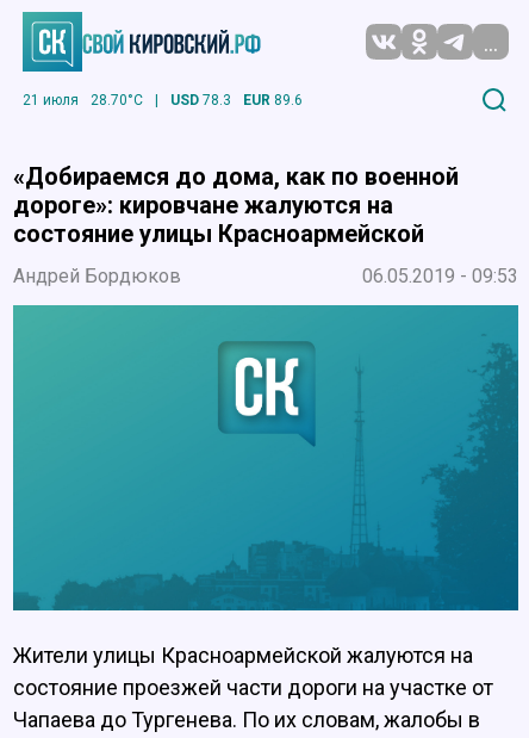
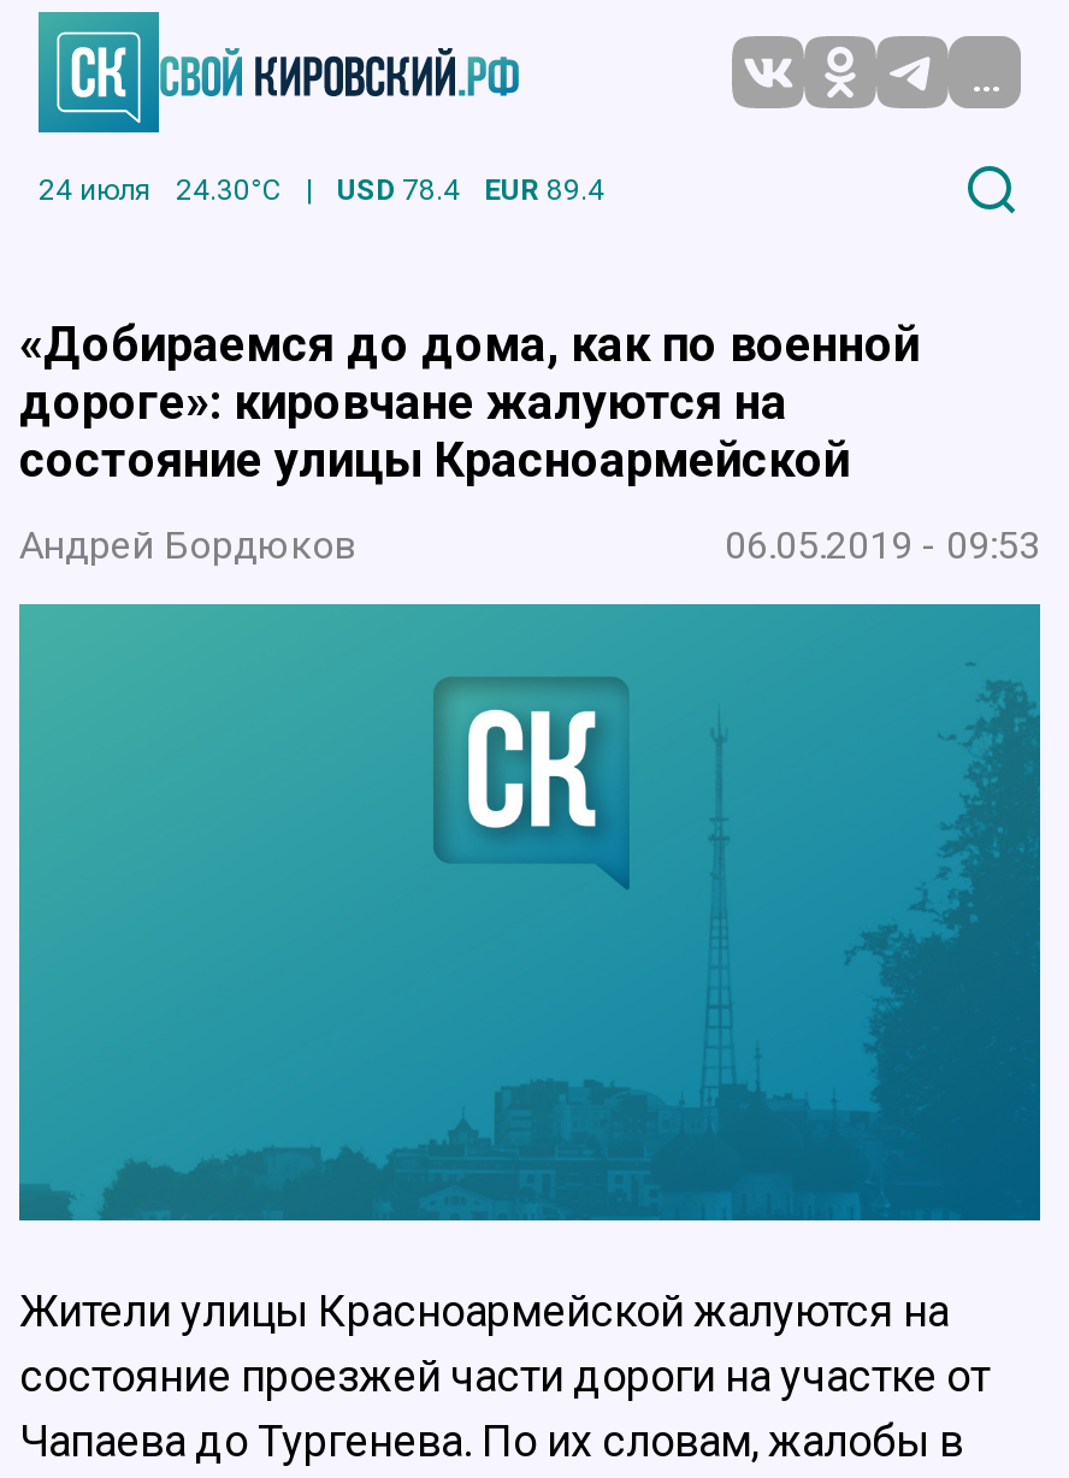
[23,91,143,108] 21 июля | 28.70°C -> [39,172,282,206] 24 июля | 24.30°C
[170,91,231,108] USD 78.3 -> [337,172,460,206] USD 78.4
[243,91,303,108] EUR 89.6 -> [484,172,604,206] EUR 89.4

